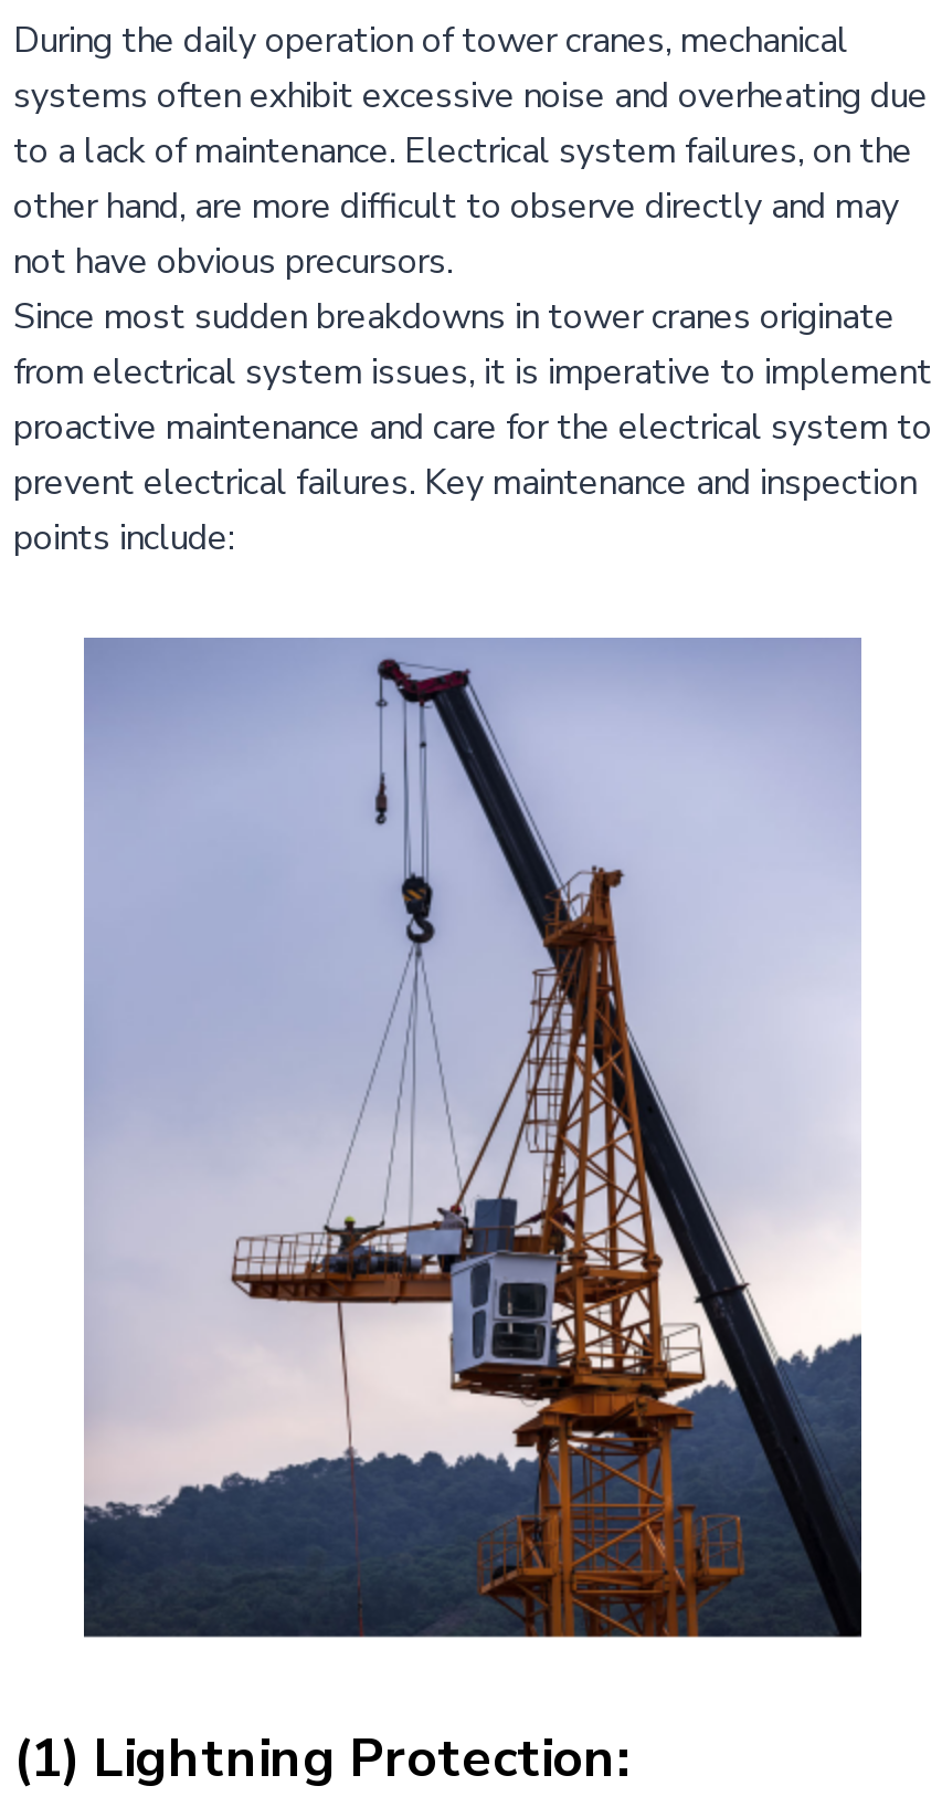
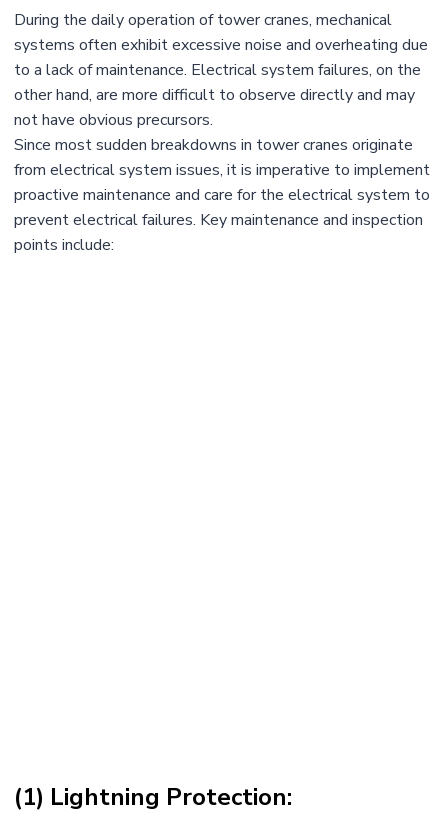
[82,635,864,1639] [image] -> none

